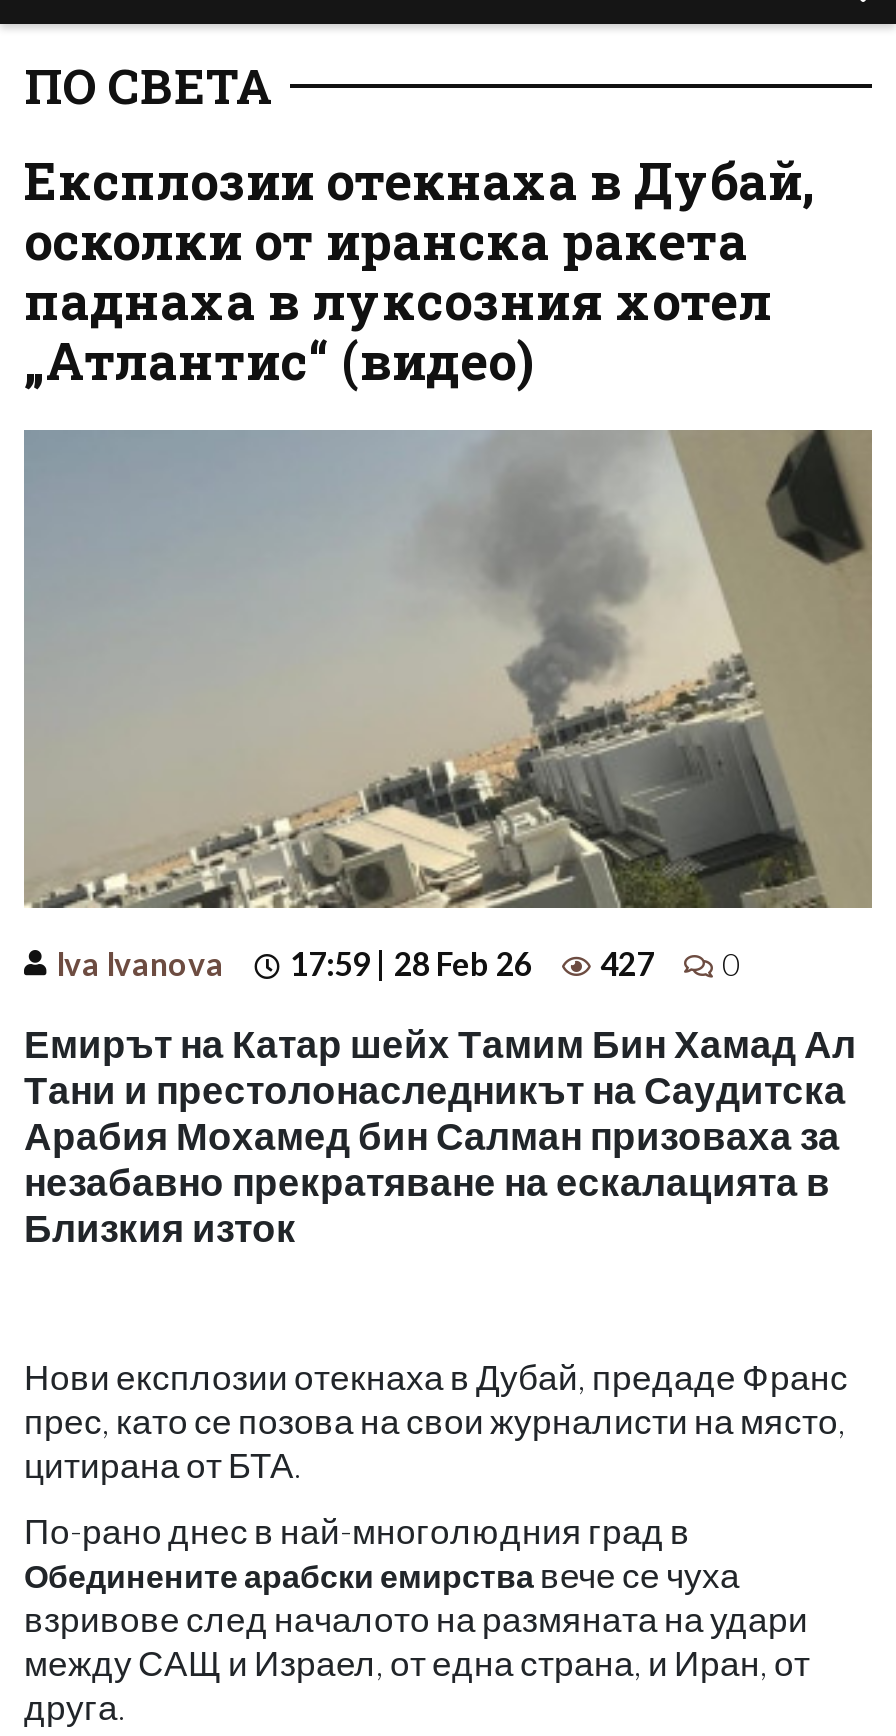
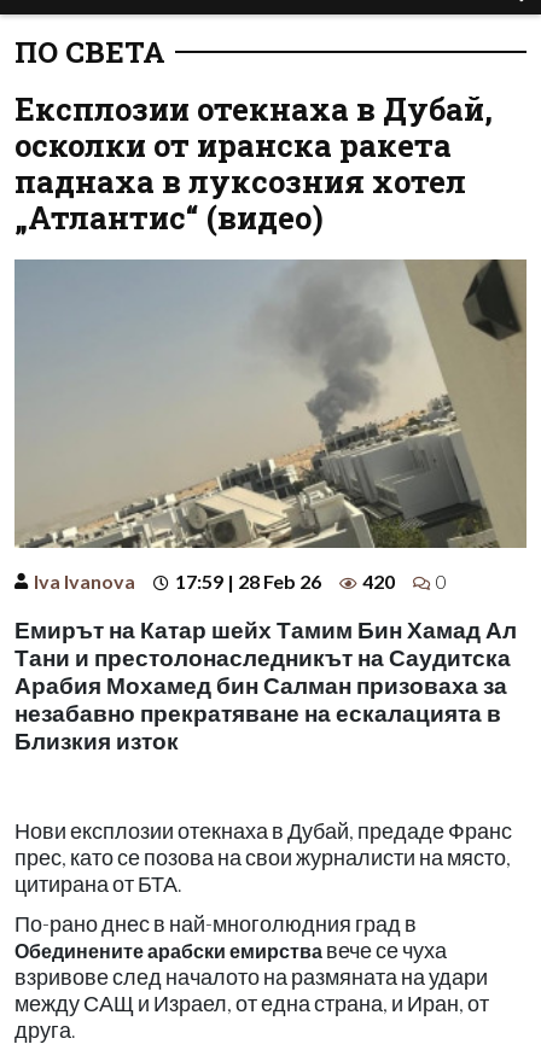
[600,943,654,981] 427 -> [362,569,395,592] 420

